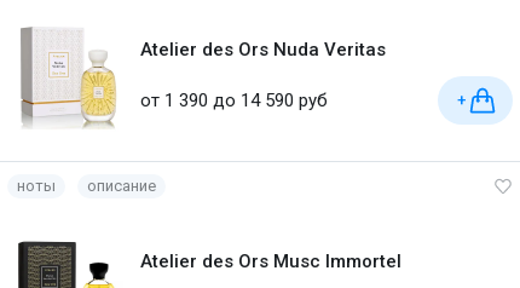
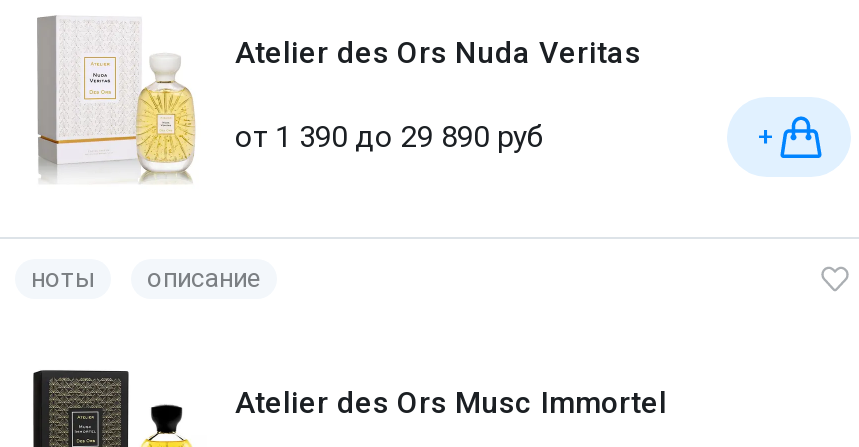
[140,89,328,111] от 1 390 до 14 590 руб -> [235,119,545,155] от 1 390 до 29 890 руб

